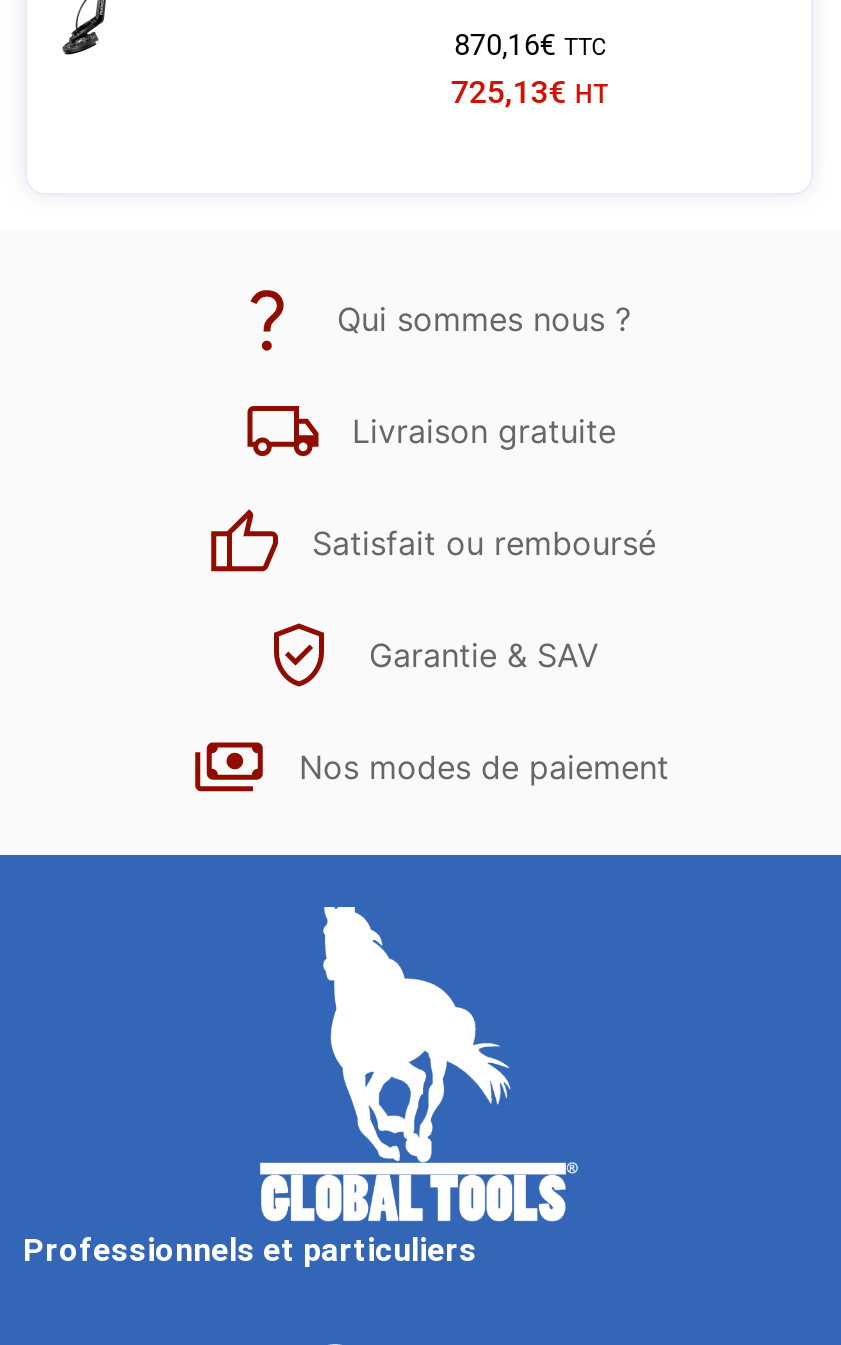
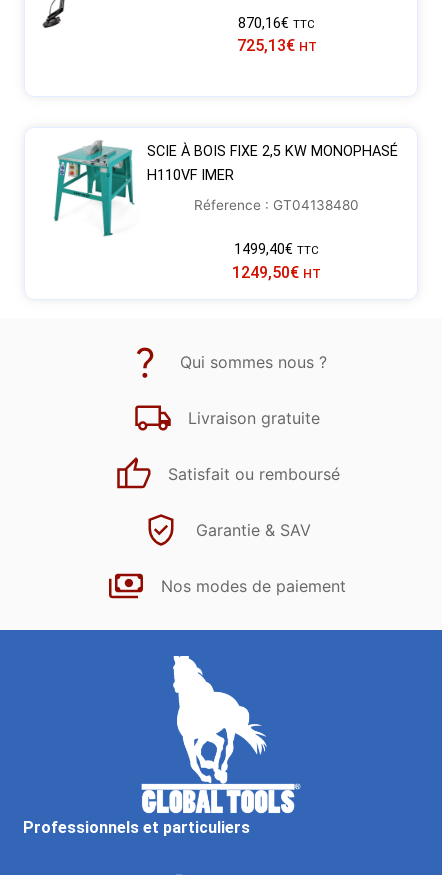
none -> [53,140,397,282] [image] | SCIE À BOIS FIXE 2,5 KW MONOPHASÉ | H110VF IMER | Réference : GT04138480 | 1499,40€ TTC | 1249,50€ HT

